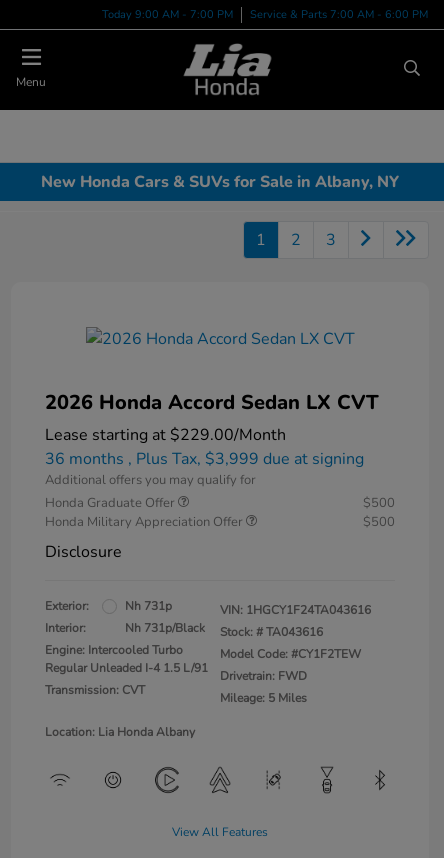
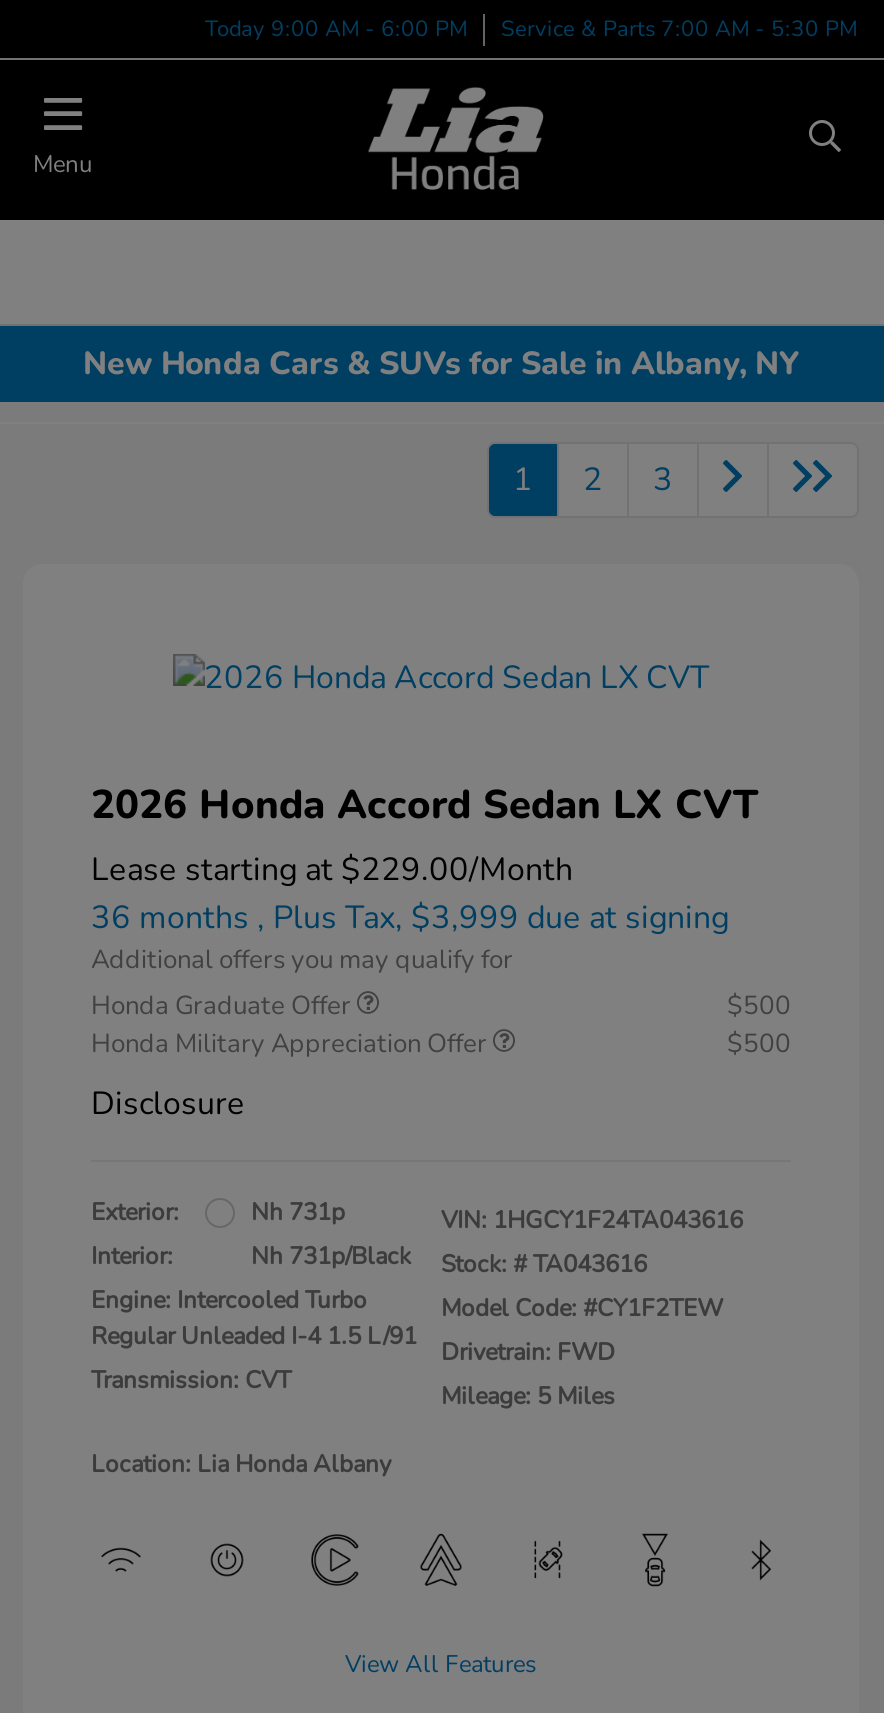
[102,6,233,21] Today 9:00 AM - 7:00 PM -> [205,13,467,43] Today 9:00 AM - 6:00 PM
[250,6,428,21] Service & Parts 7:00 AM - 6:00 PM -> [501,13,857,43] Service & Parts 7:00 AM - 5:30 PM

